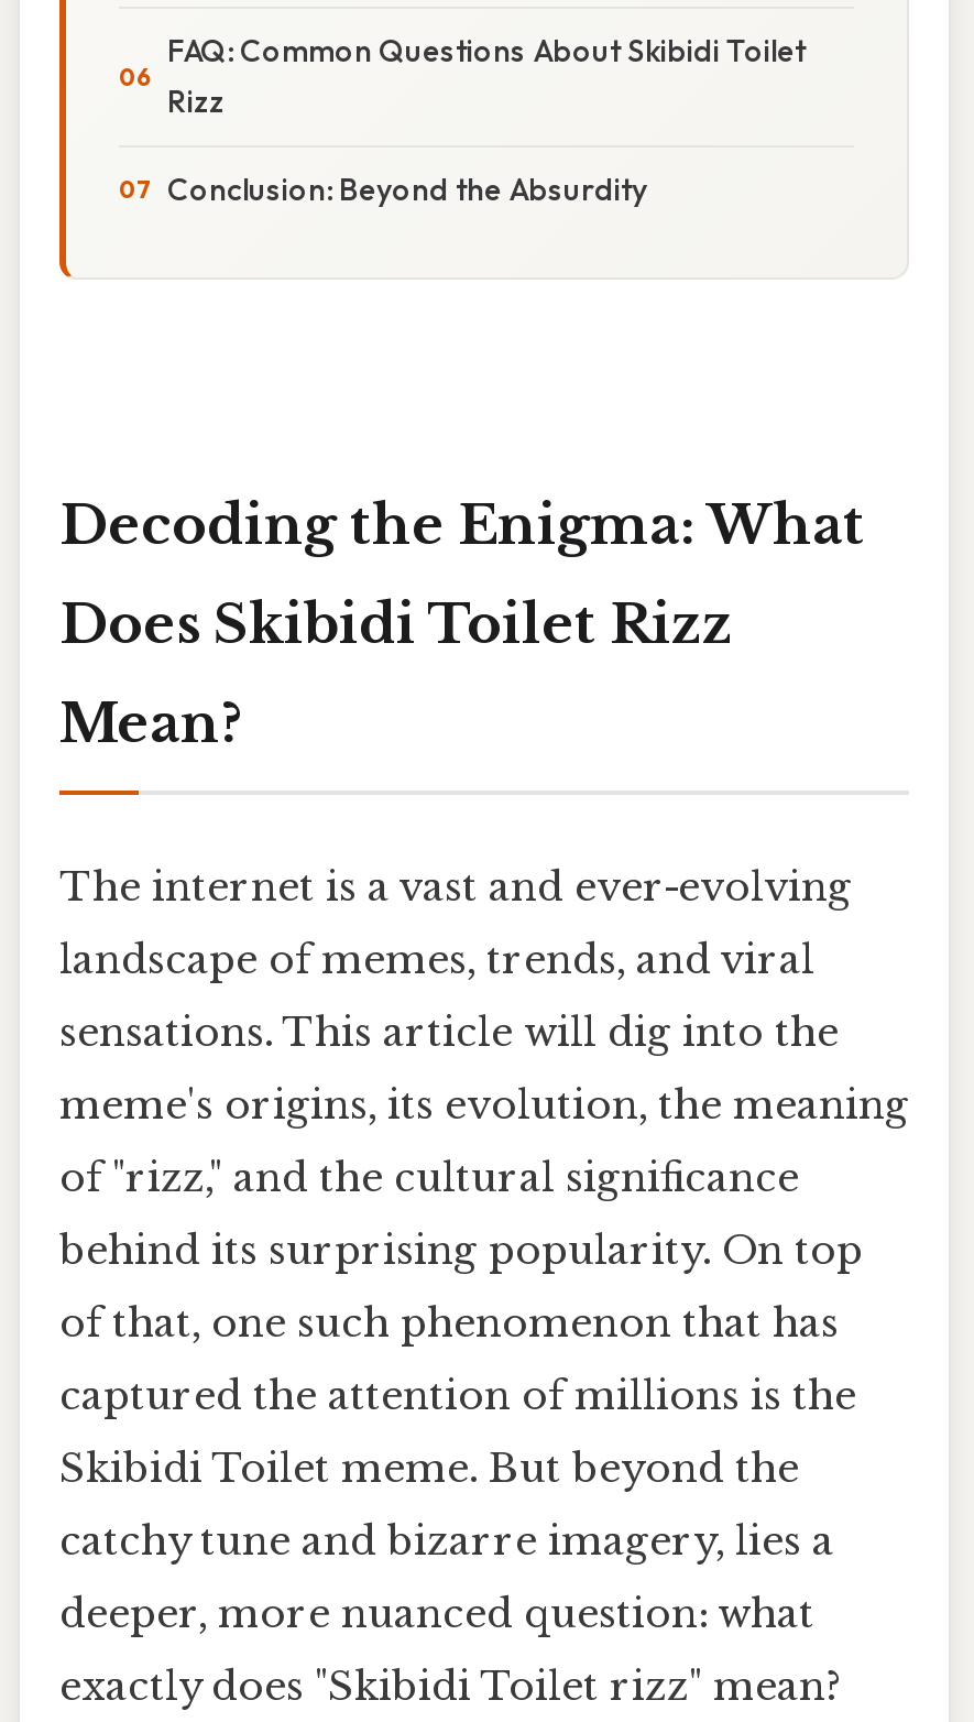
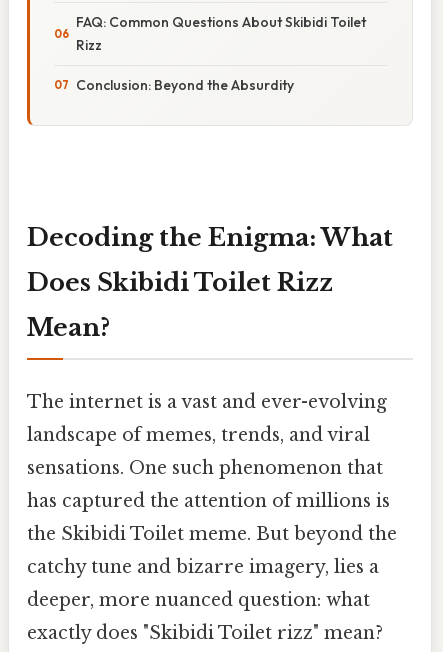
[59,1008,909,1493] sensations. This article will dig into the | meme's origins, its evolution, the meaning | of "rizz," and the cultural significance | behind its surprising popularity. On top | of that, one such phenomenon that has | captured the attention of millions is the | Skibidi Toilet meme. But beyond the -> [27,457,397,545] sensations. One such phenomenon that | has captured the attention of millions is | the Skibidi Toilet meme. But beyond the

